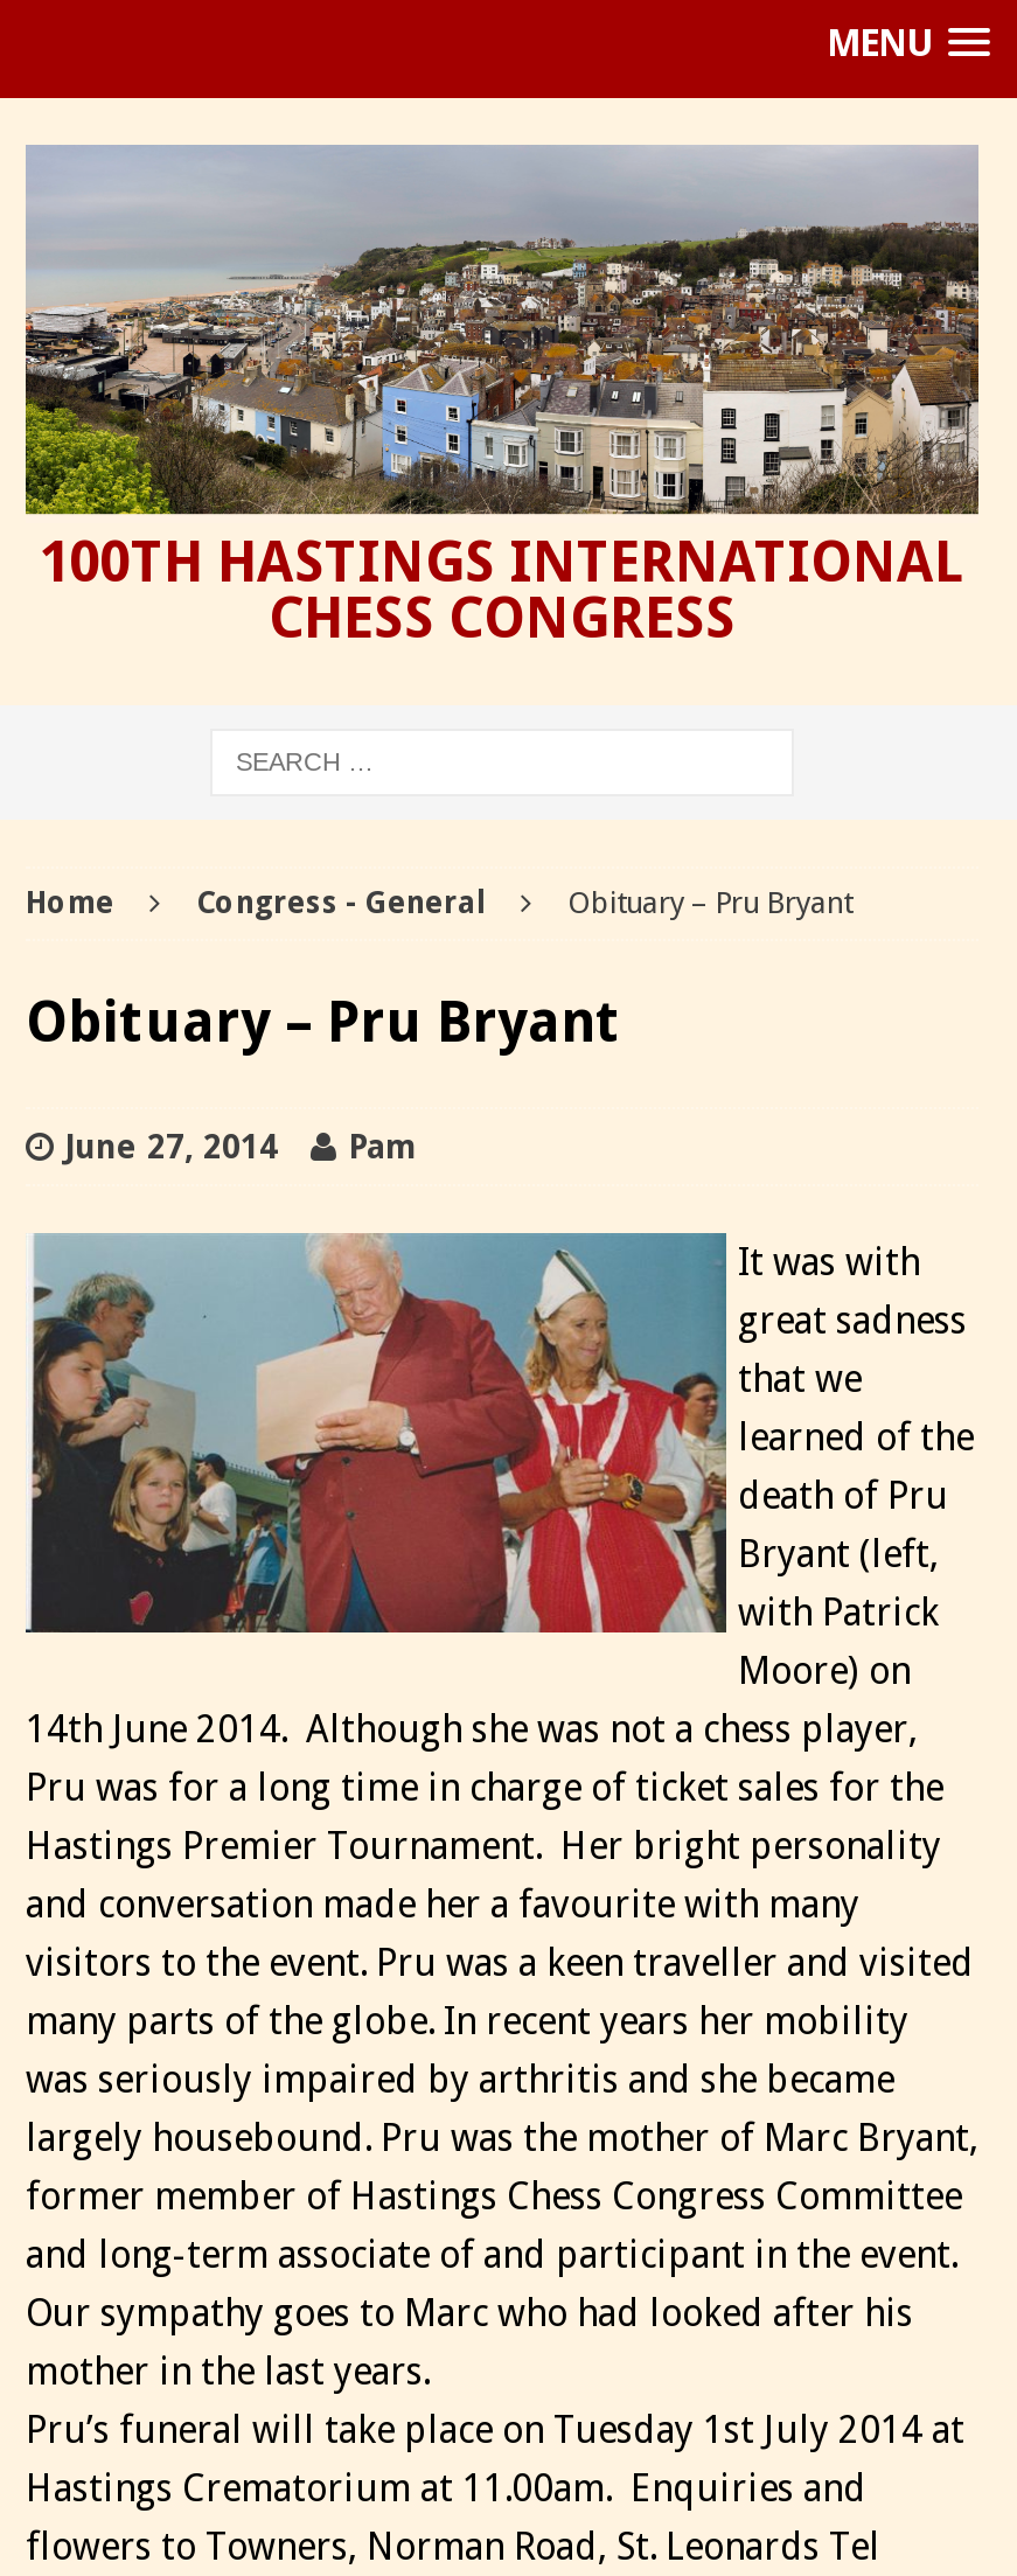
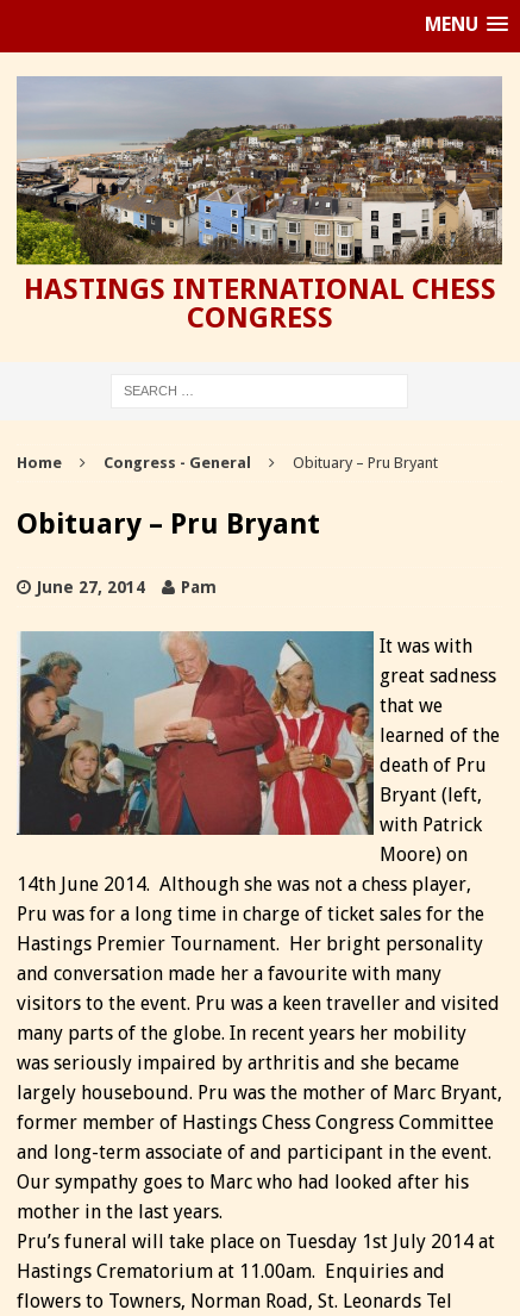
[40,529,964,651] 100TH HASTINGS INTERNATIONAL | CHESS CONGRESS -> [23,272,496,334] HASTINGS INTERNATIONAL CHESS | CONGRESS

